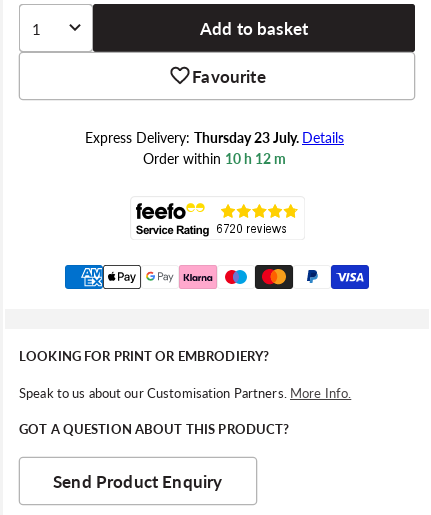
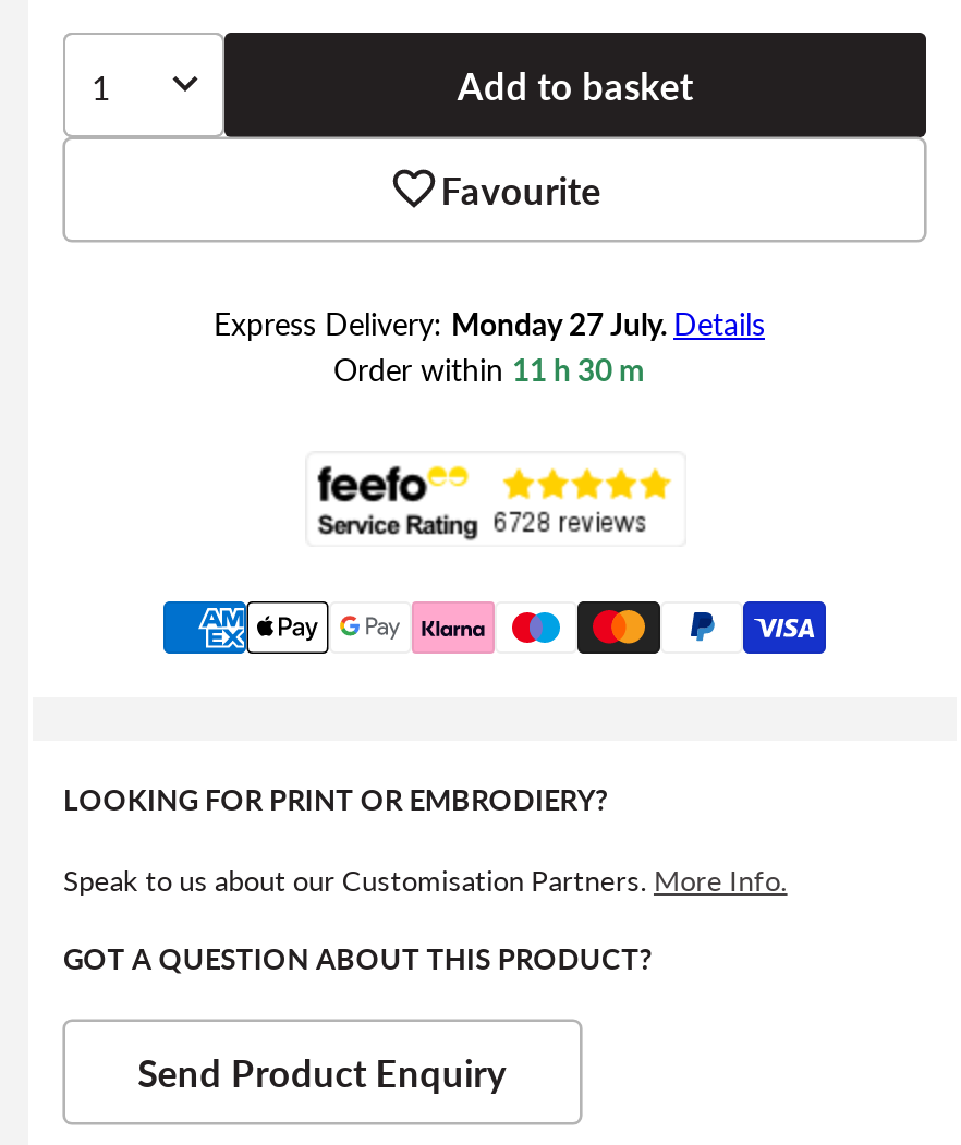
[85,129,344,146] Express Delivery: Thursday 23 July. Details -> [214,306,765,343] Express Delivery: Monday 27 July. Details
[143,150,286,167] Order within 10 h 12 m -> [333,351,645,388] Order within 11 h 30 m

